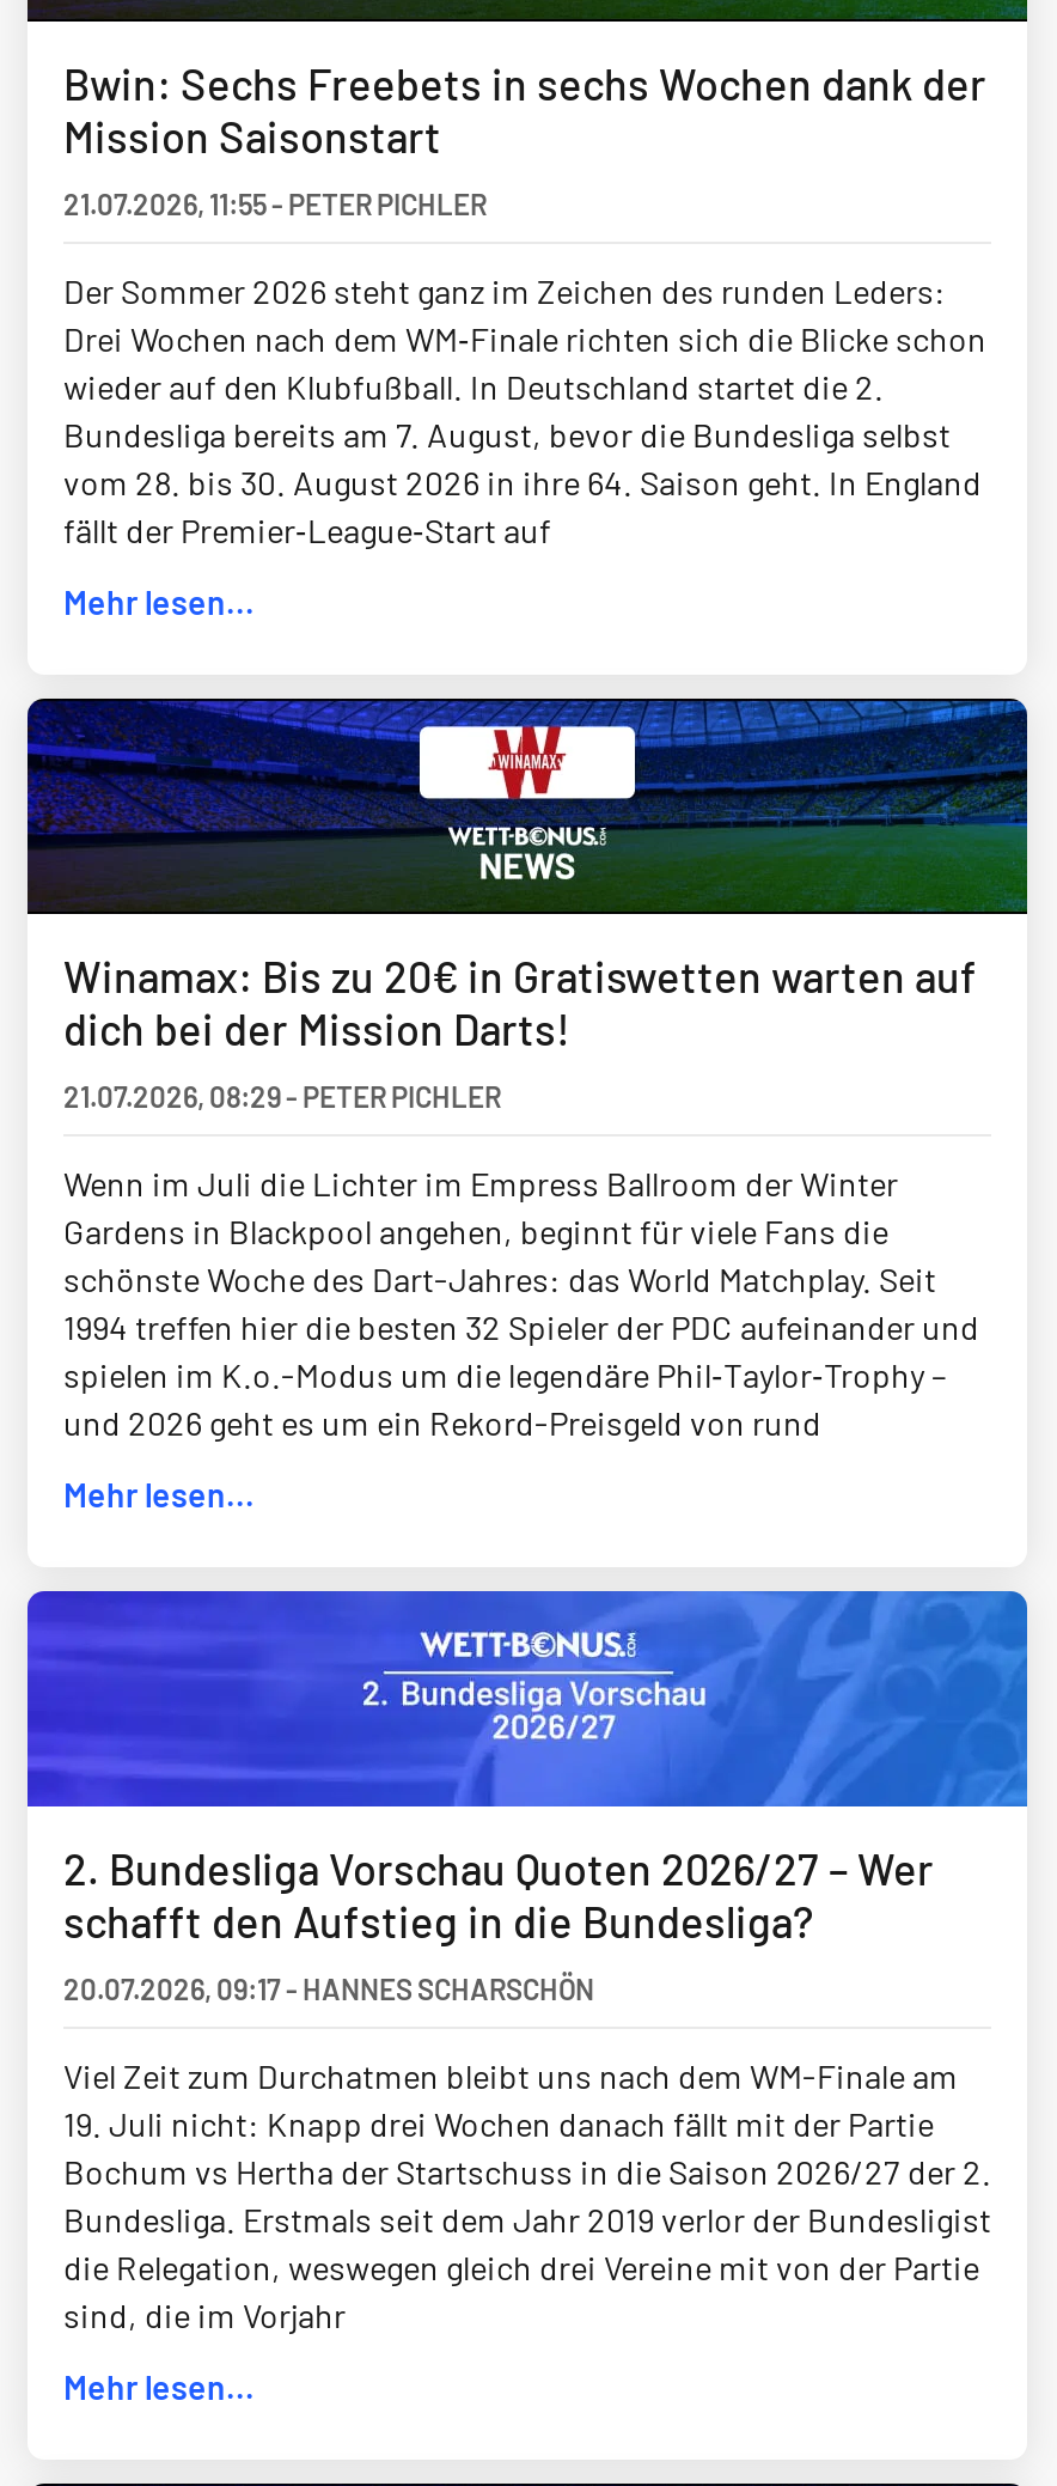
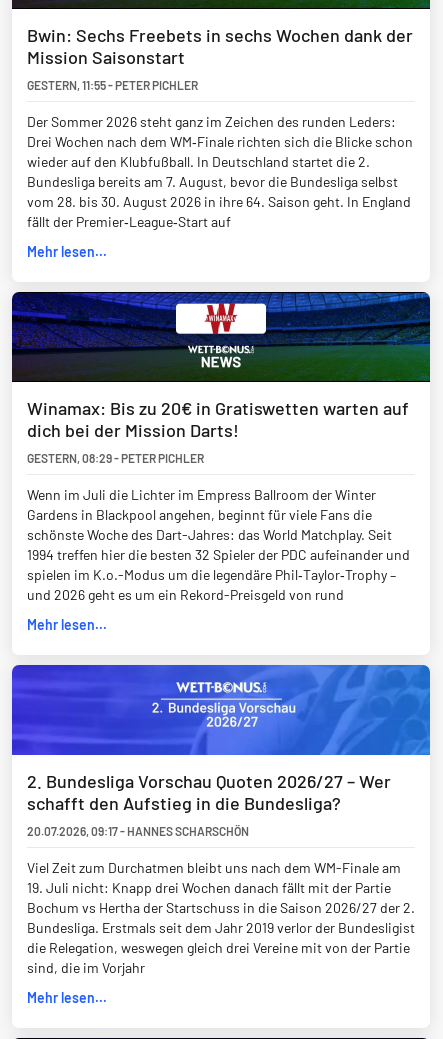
[63,187,487,220] 21.07.2026, 11:55 - PETER PICHLER -> [27,78,198,92] GESTERN, 11:55 - PETER PICHLER
[63,1079,501,1113] 21.07.2026, 08:29 - PETER PICHLER -> [27,451,204,465] GESTERN, 08:29 - PETER PICHLER

